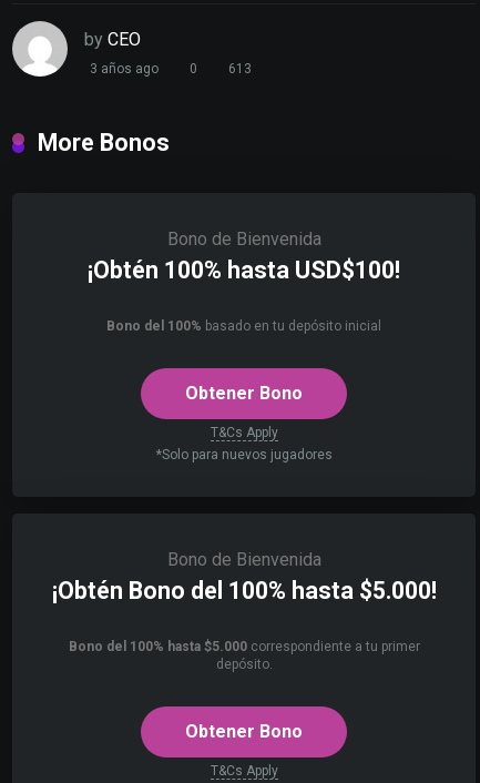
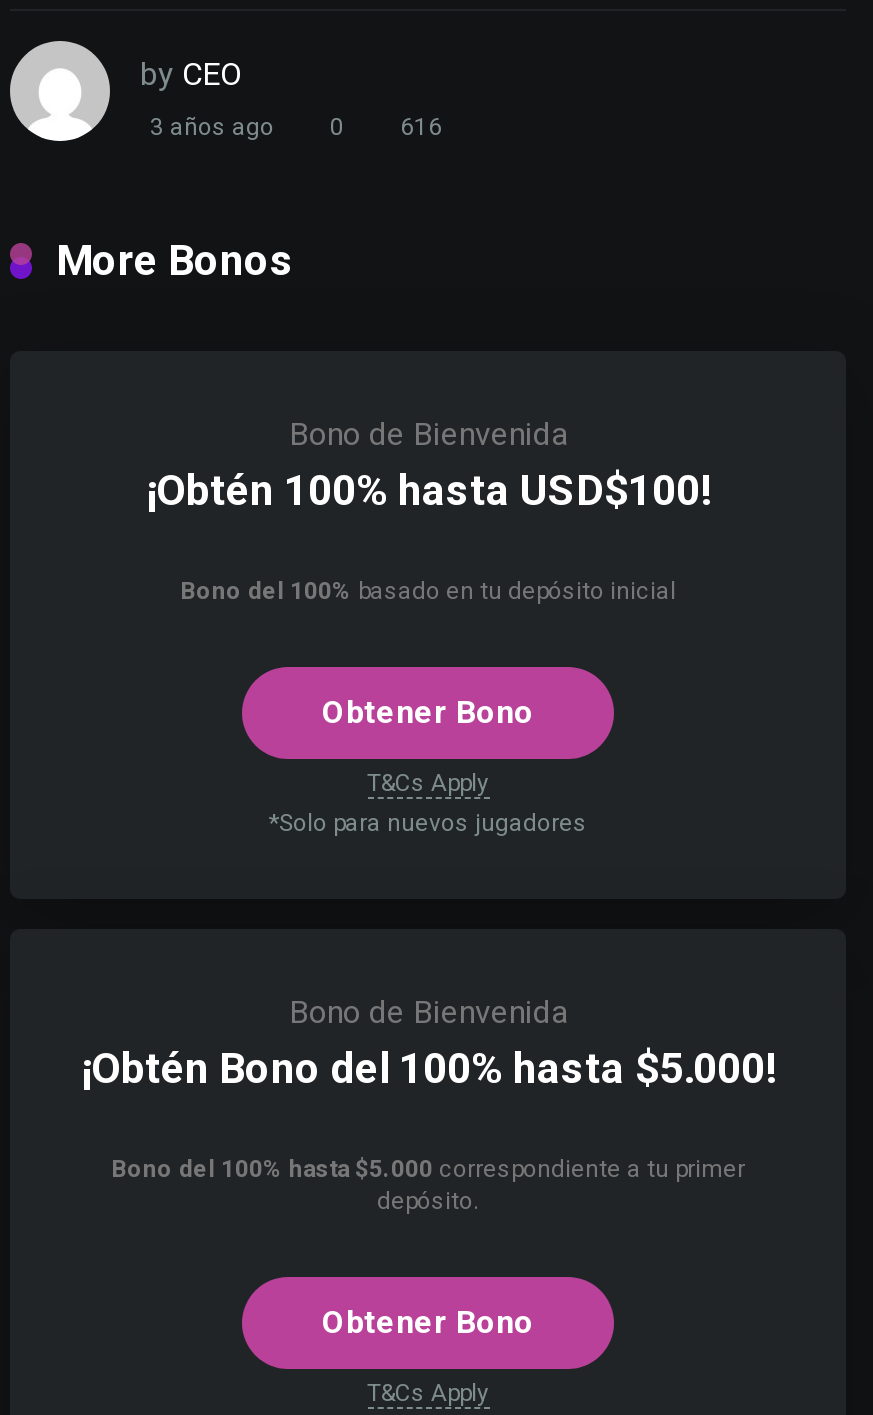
[228,61,252,76] 613 -> [400,112,442,140] 616

